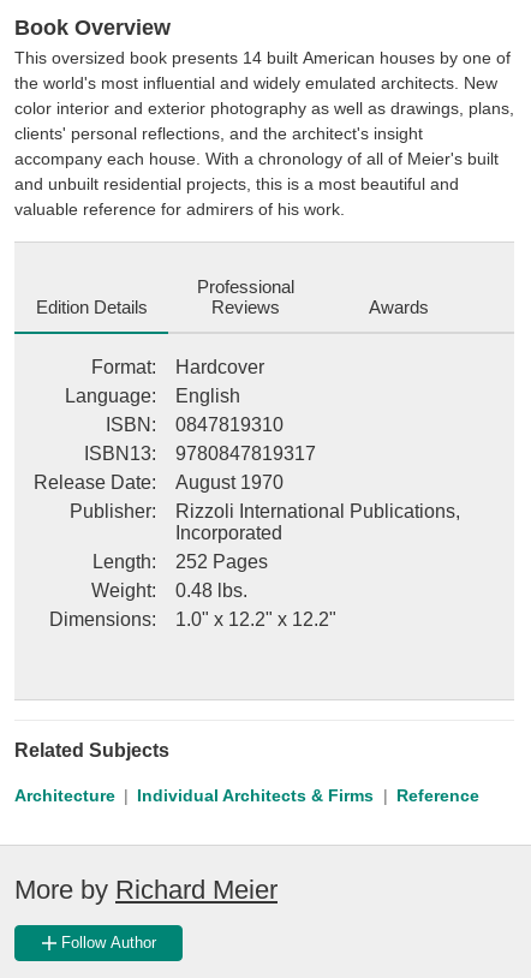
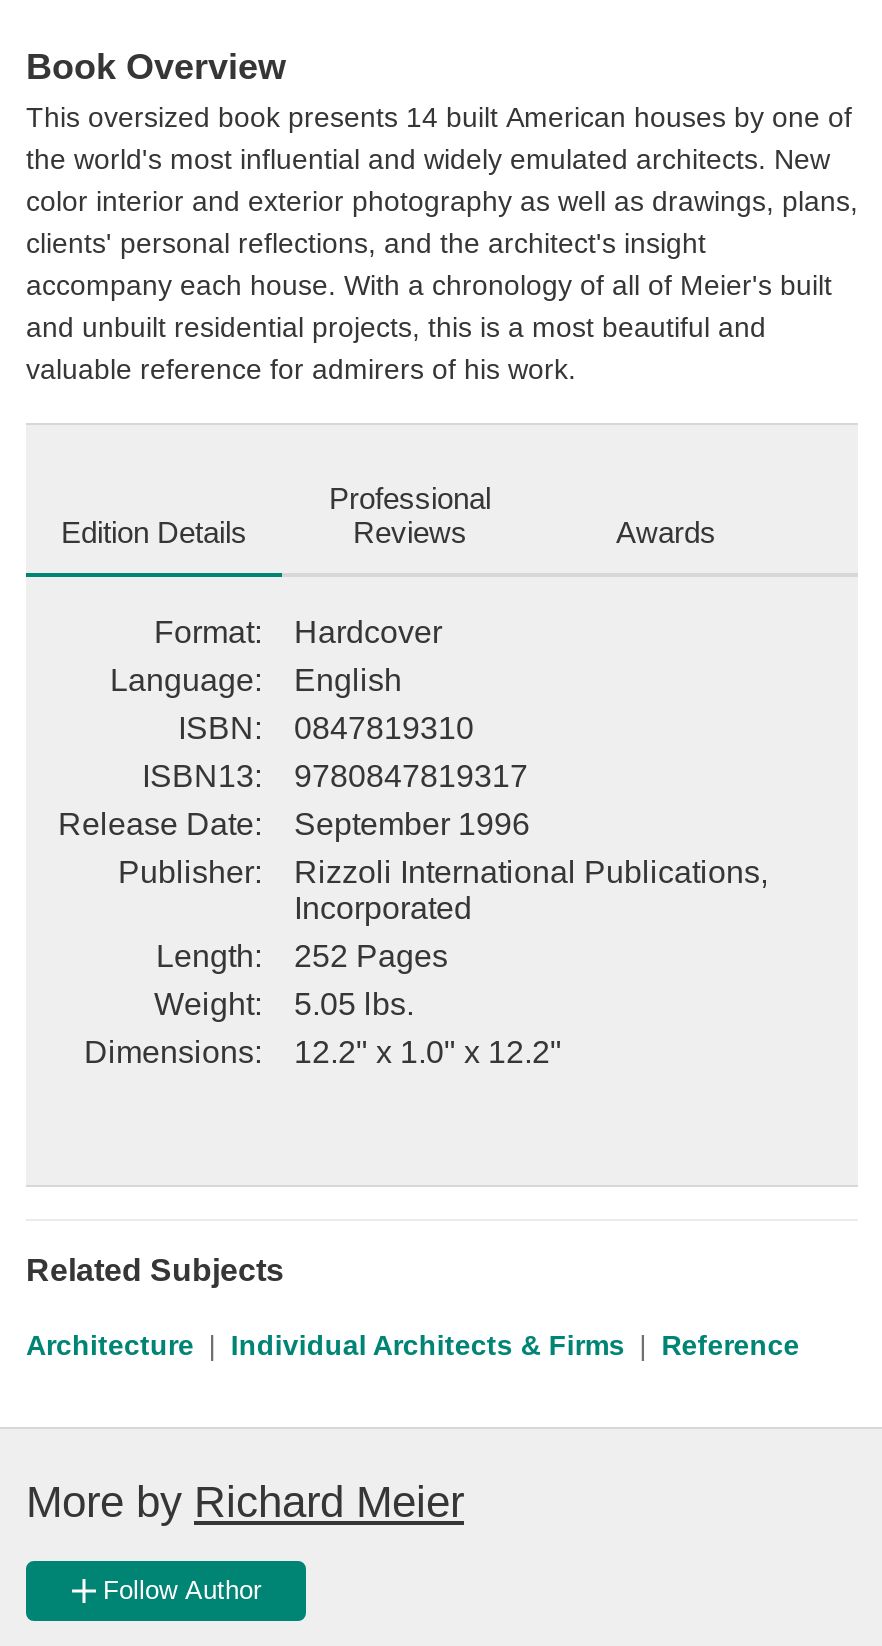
[34,473,284,493] Release Date: August 1970 -> [58,808,530,842] Release Date: September 1996
[91,581,247,601] Weight: 0.48 lbs. -> [154,988,414,1022] Weight: 5.05 lbs.
[49,610,336,630] Dimensions: 1.0" x 12.2" x 12.2" -> [84,1036,562,1070] Dimensions: 12.2" x 1.0" x 12.2"

